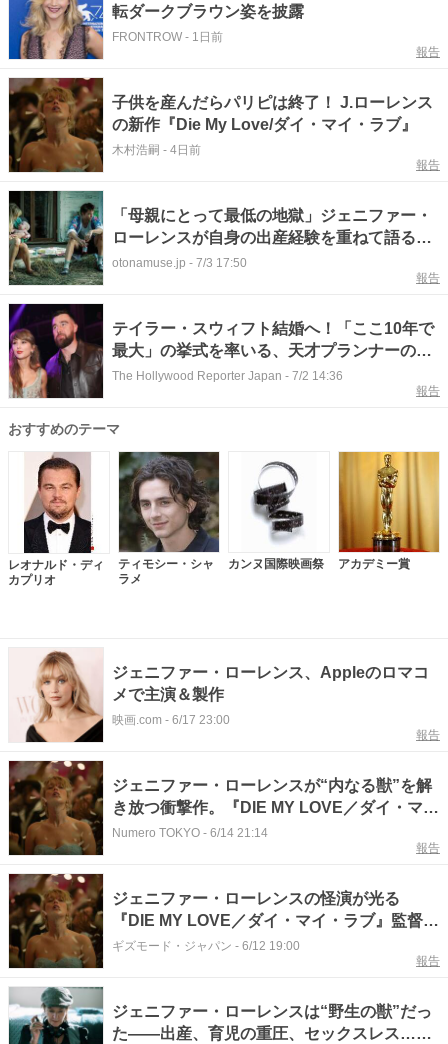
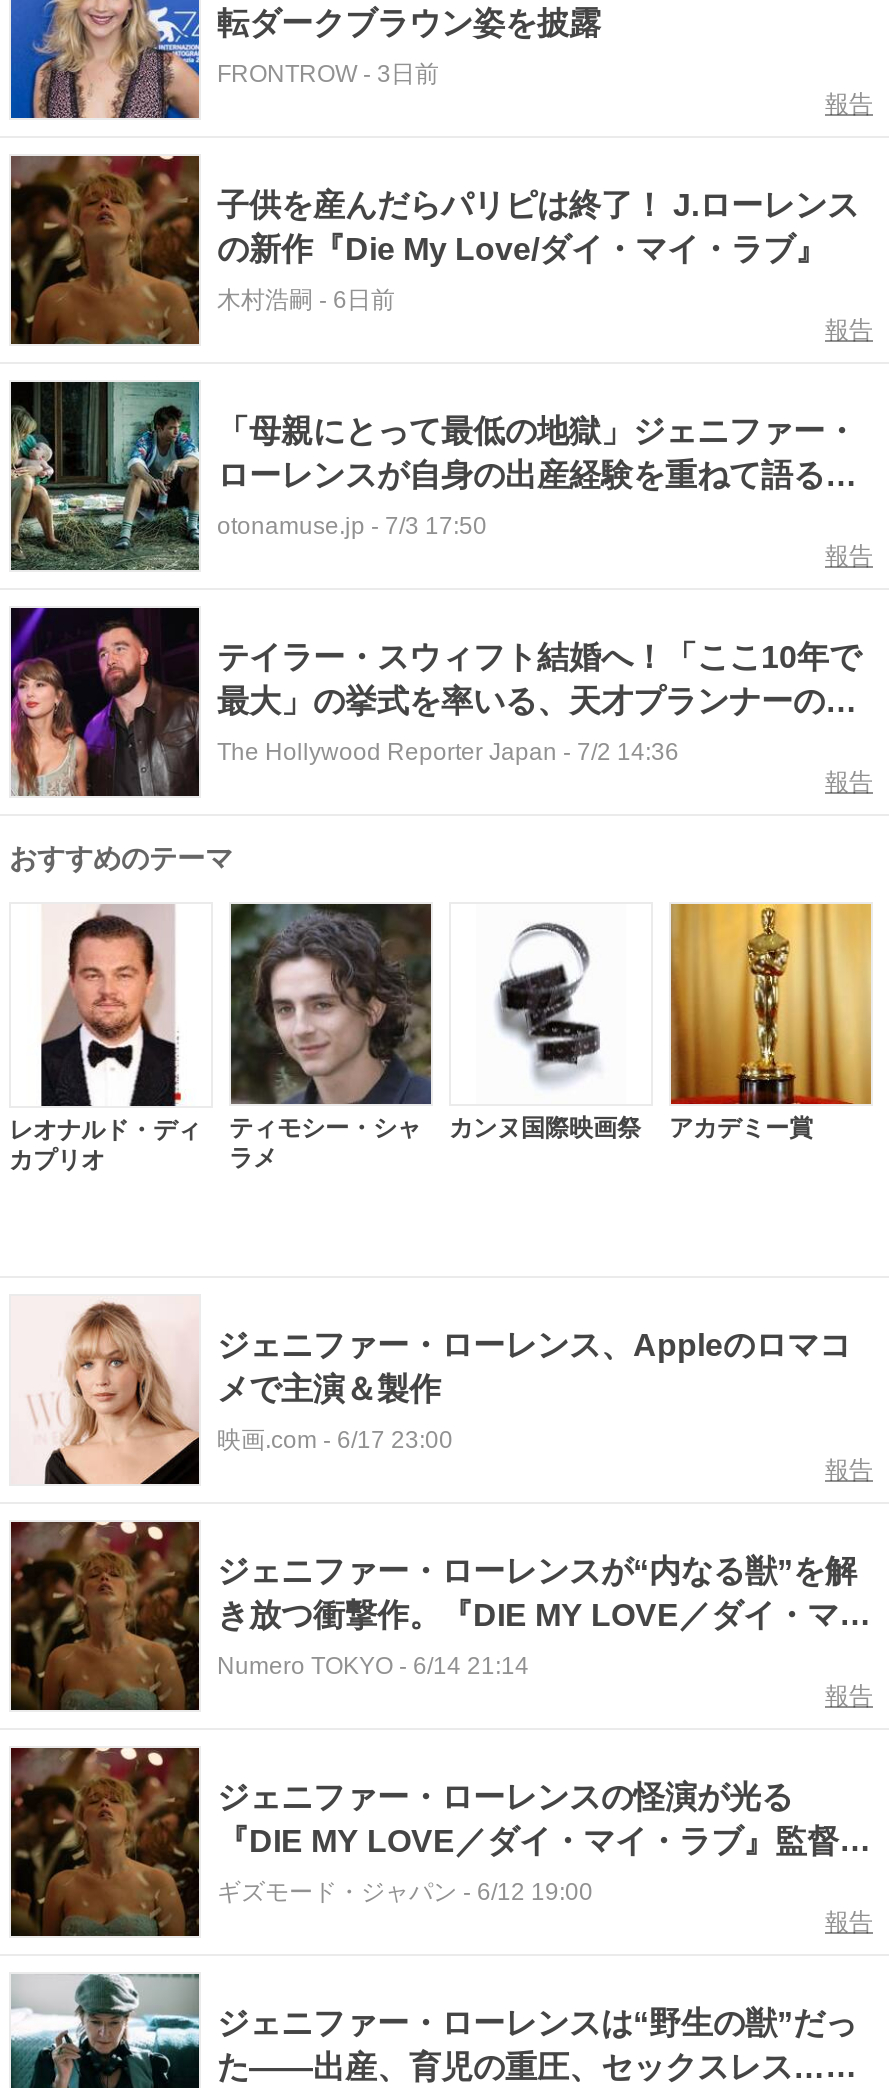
[112,30,223,44] FRONTROW - 1日前 -> [217,60,439,88] FRONTROW - 3日前
[112,143,201,157] 木村浩嗣- 4日前 -> [217,286,395,314] 木村浩嗣- 6日前

